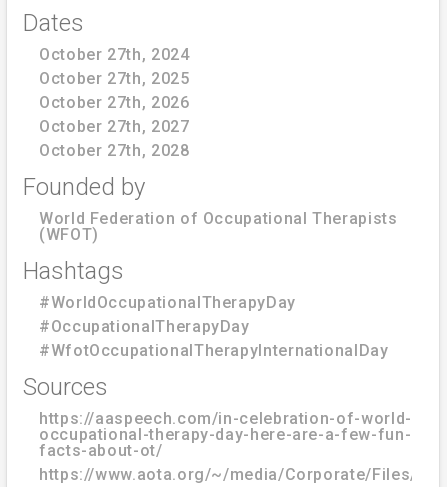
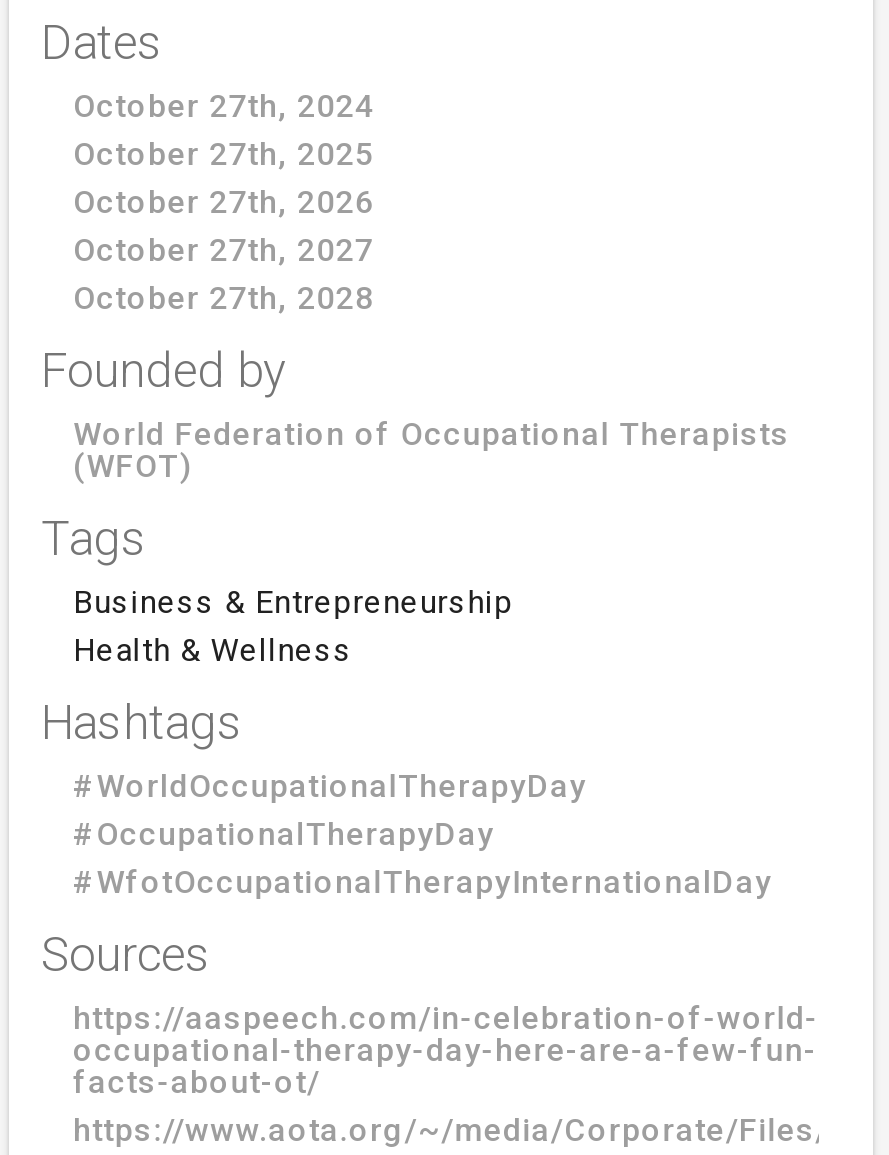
none -> [41,511,514,669] Tags | Business & Entrepreneurship | Health & Wellness

